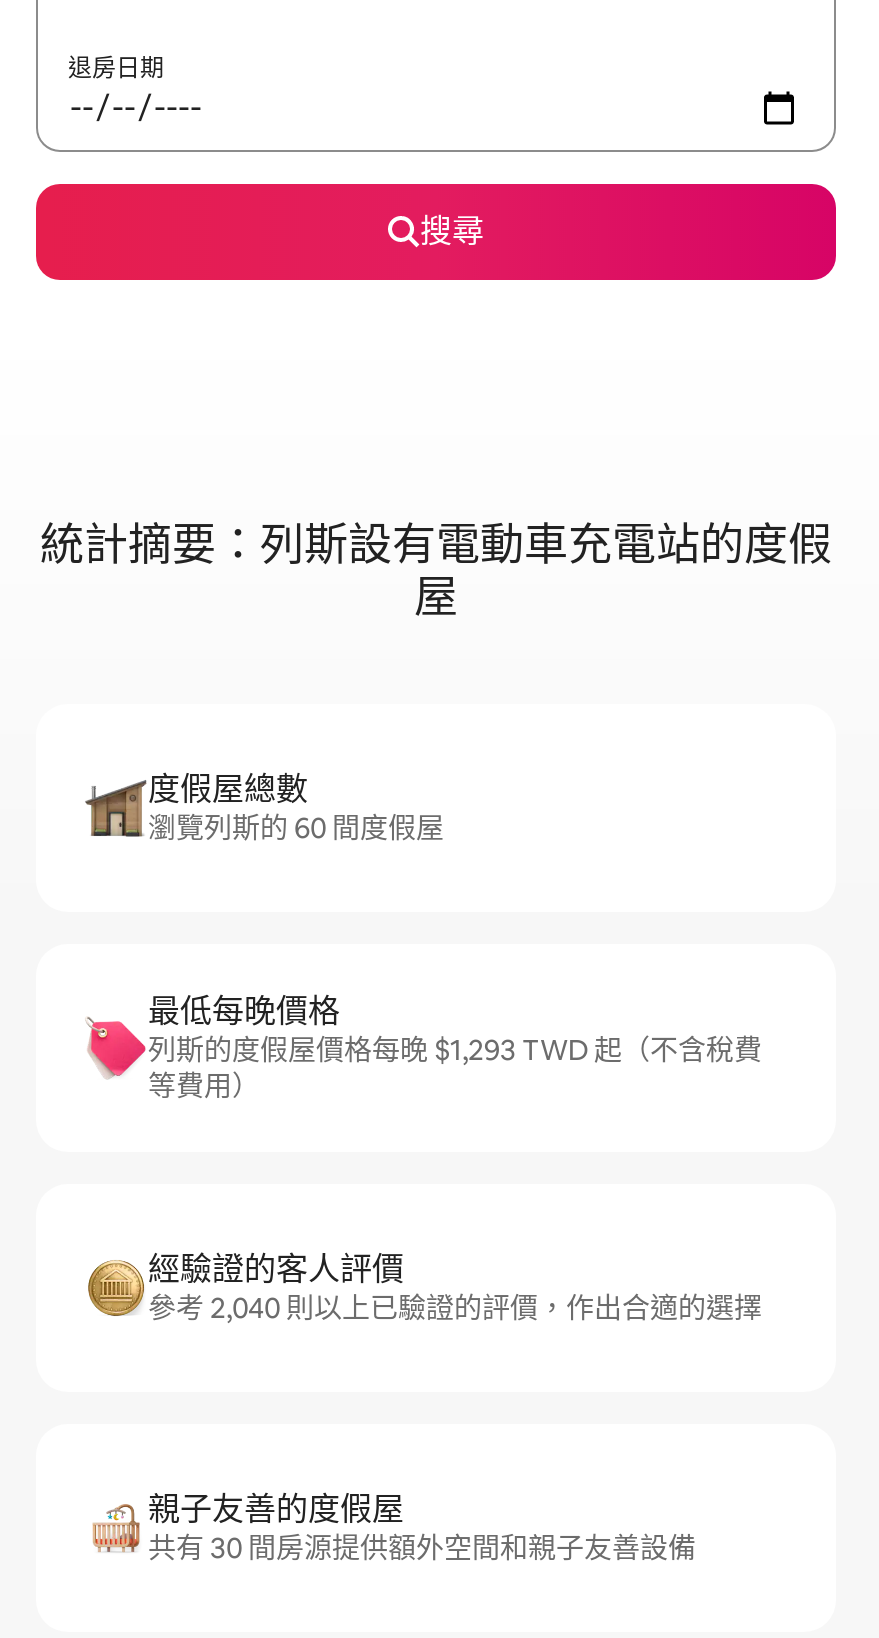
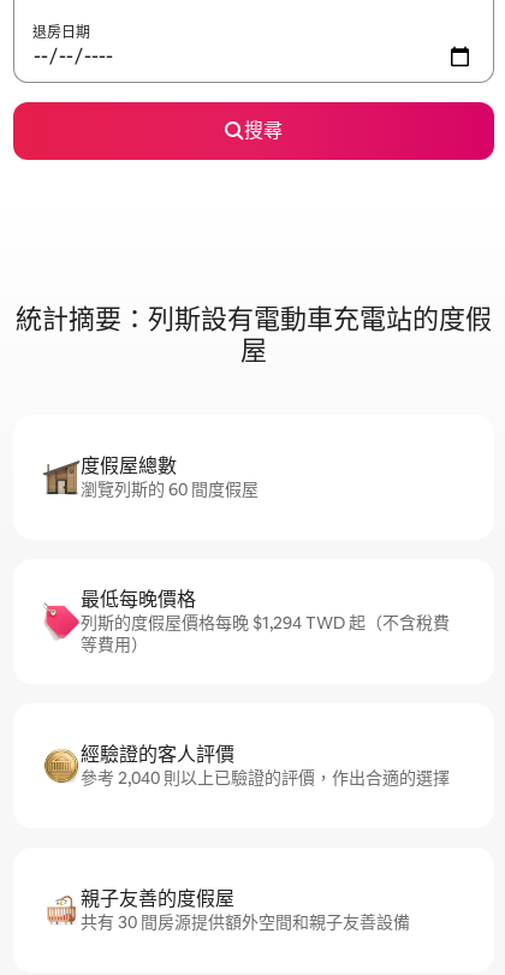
[148,1032,762,1068] 列斯的度假屋價格每晚 $1,293 TWD 起（不含稅費 -> [81,612,450,634] 列斯的度假屋價格每晚 $1,294 TWD 起（不含稅費

